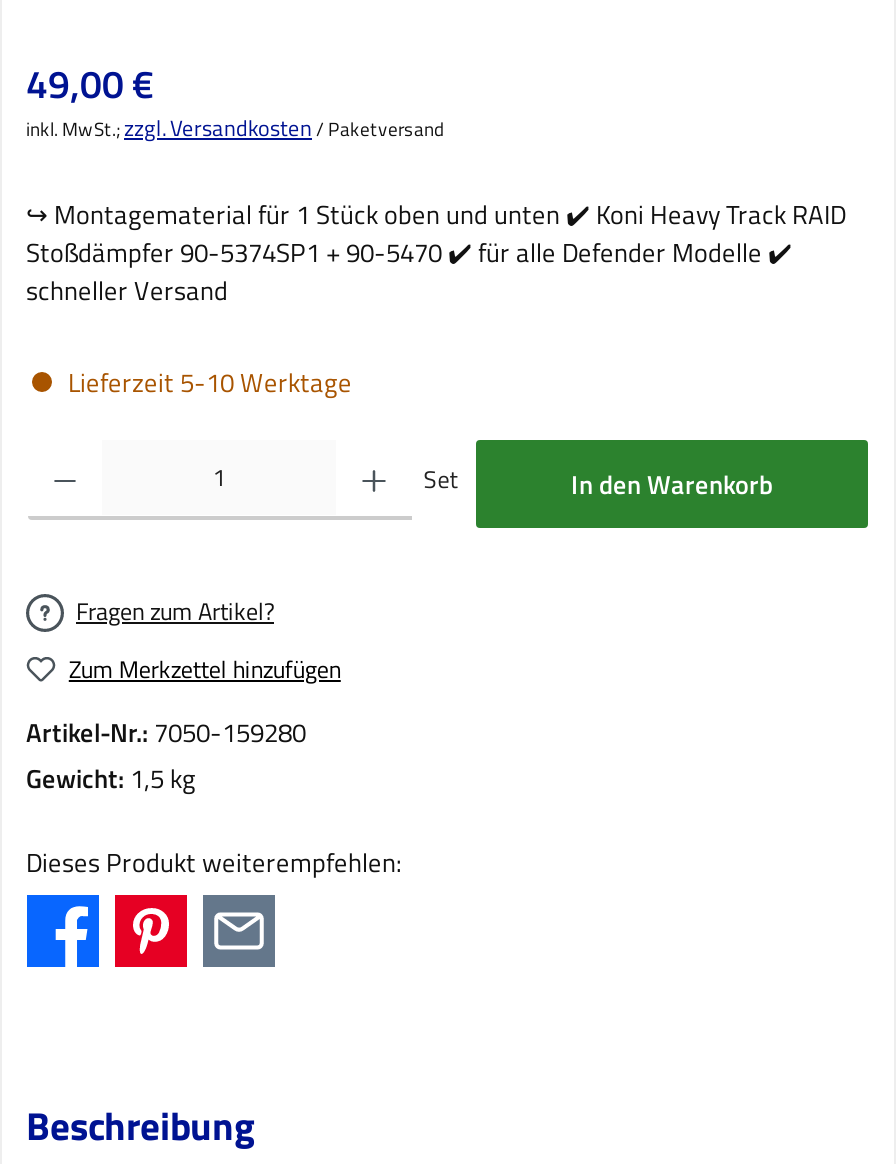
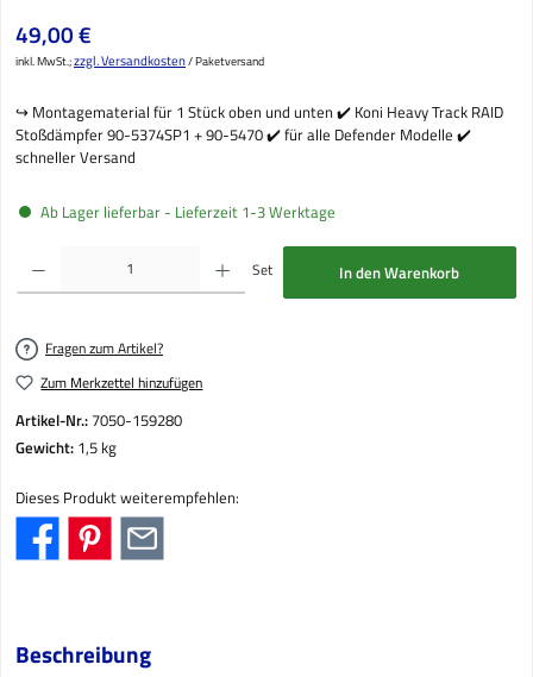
[62,361,352,401] Lieferzeit 5-10 Werktage -> [37,199,336,223] Ab Lager lieferbar - Lieferzeit 1-3 Werktage

